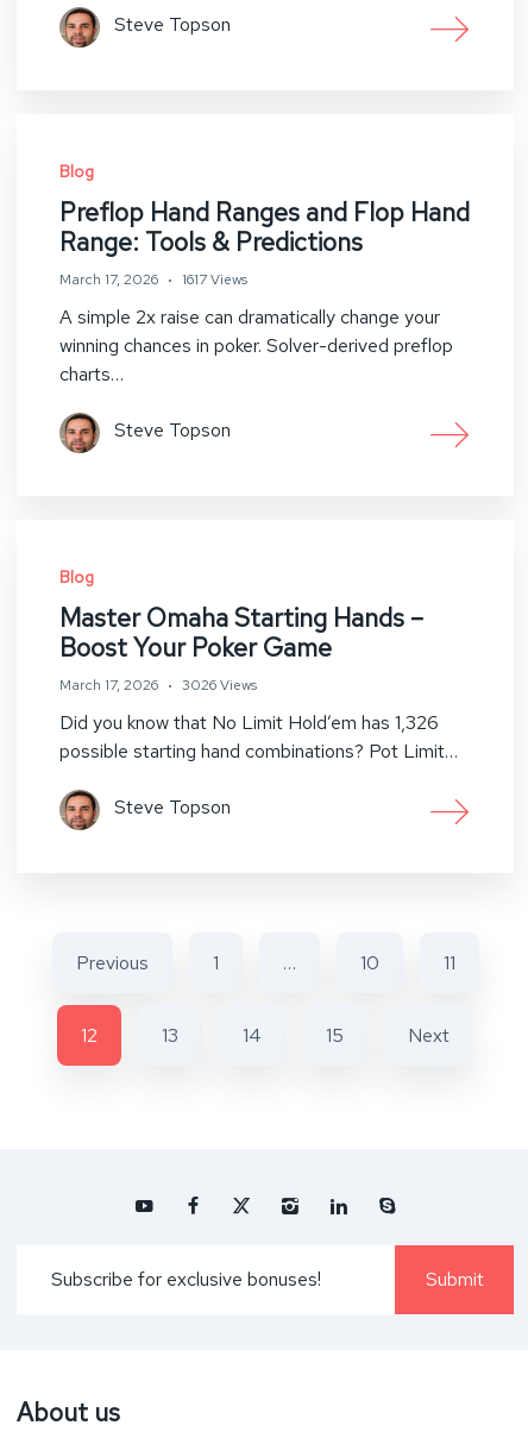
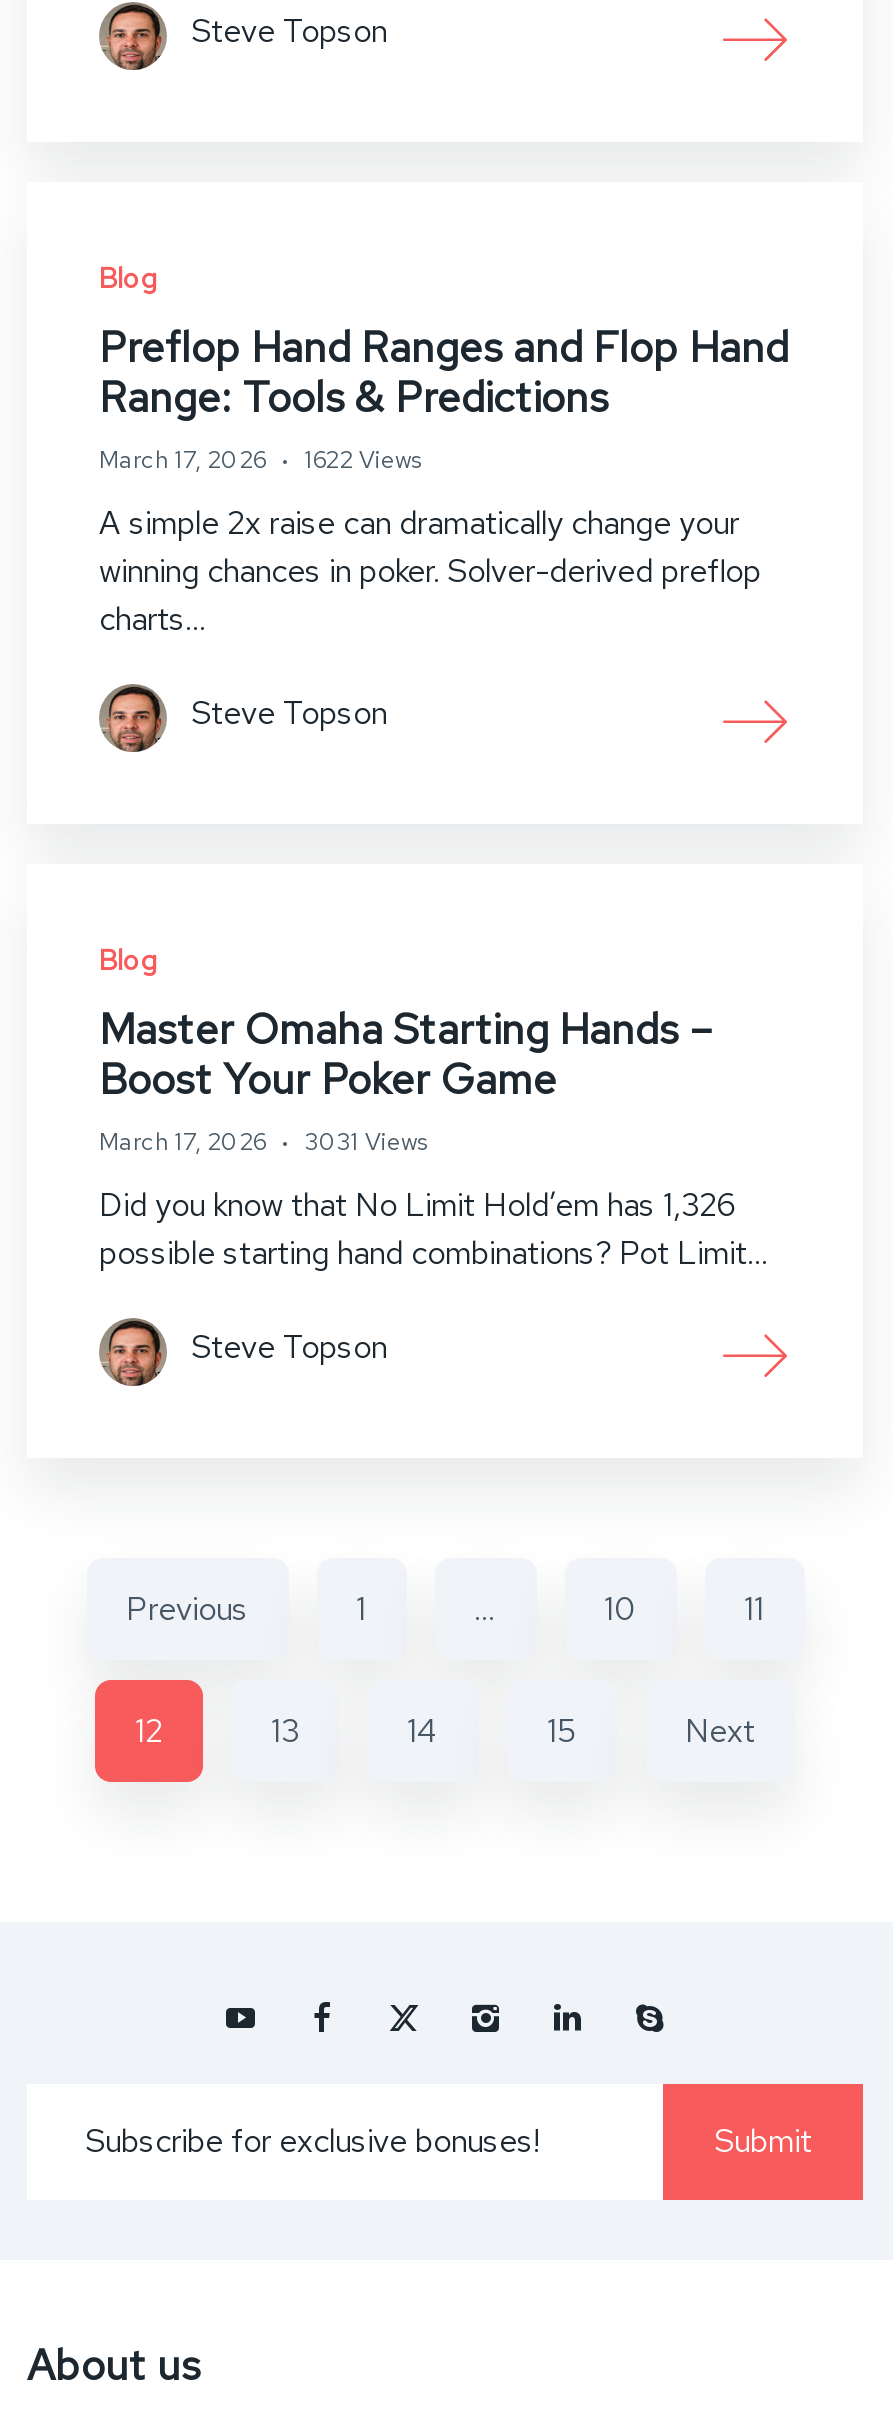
[59,270,247,289] March 17, 2026 1617 Views -> [99,443,421,475] March 17, 2026 1622 Views
[59,675,257,694] March 17, 2026 3026 Views -> [99,1125,427,1157] March 17, 2026 3031 Views

